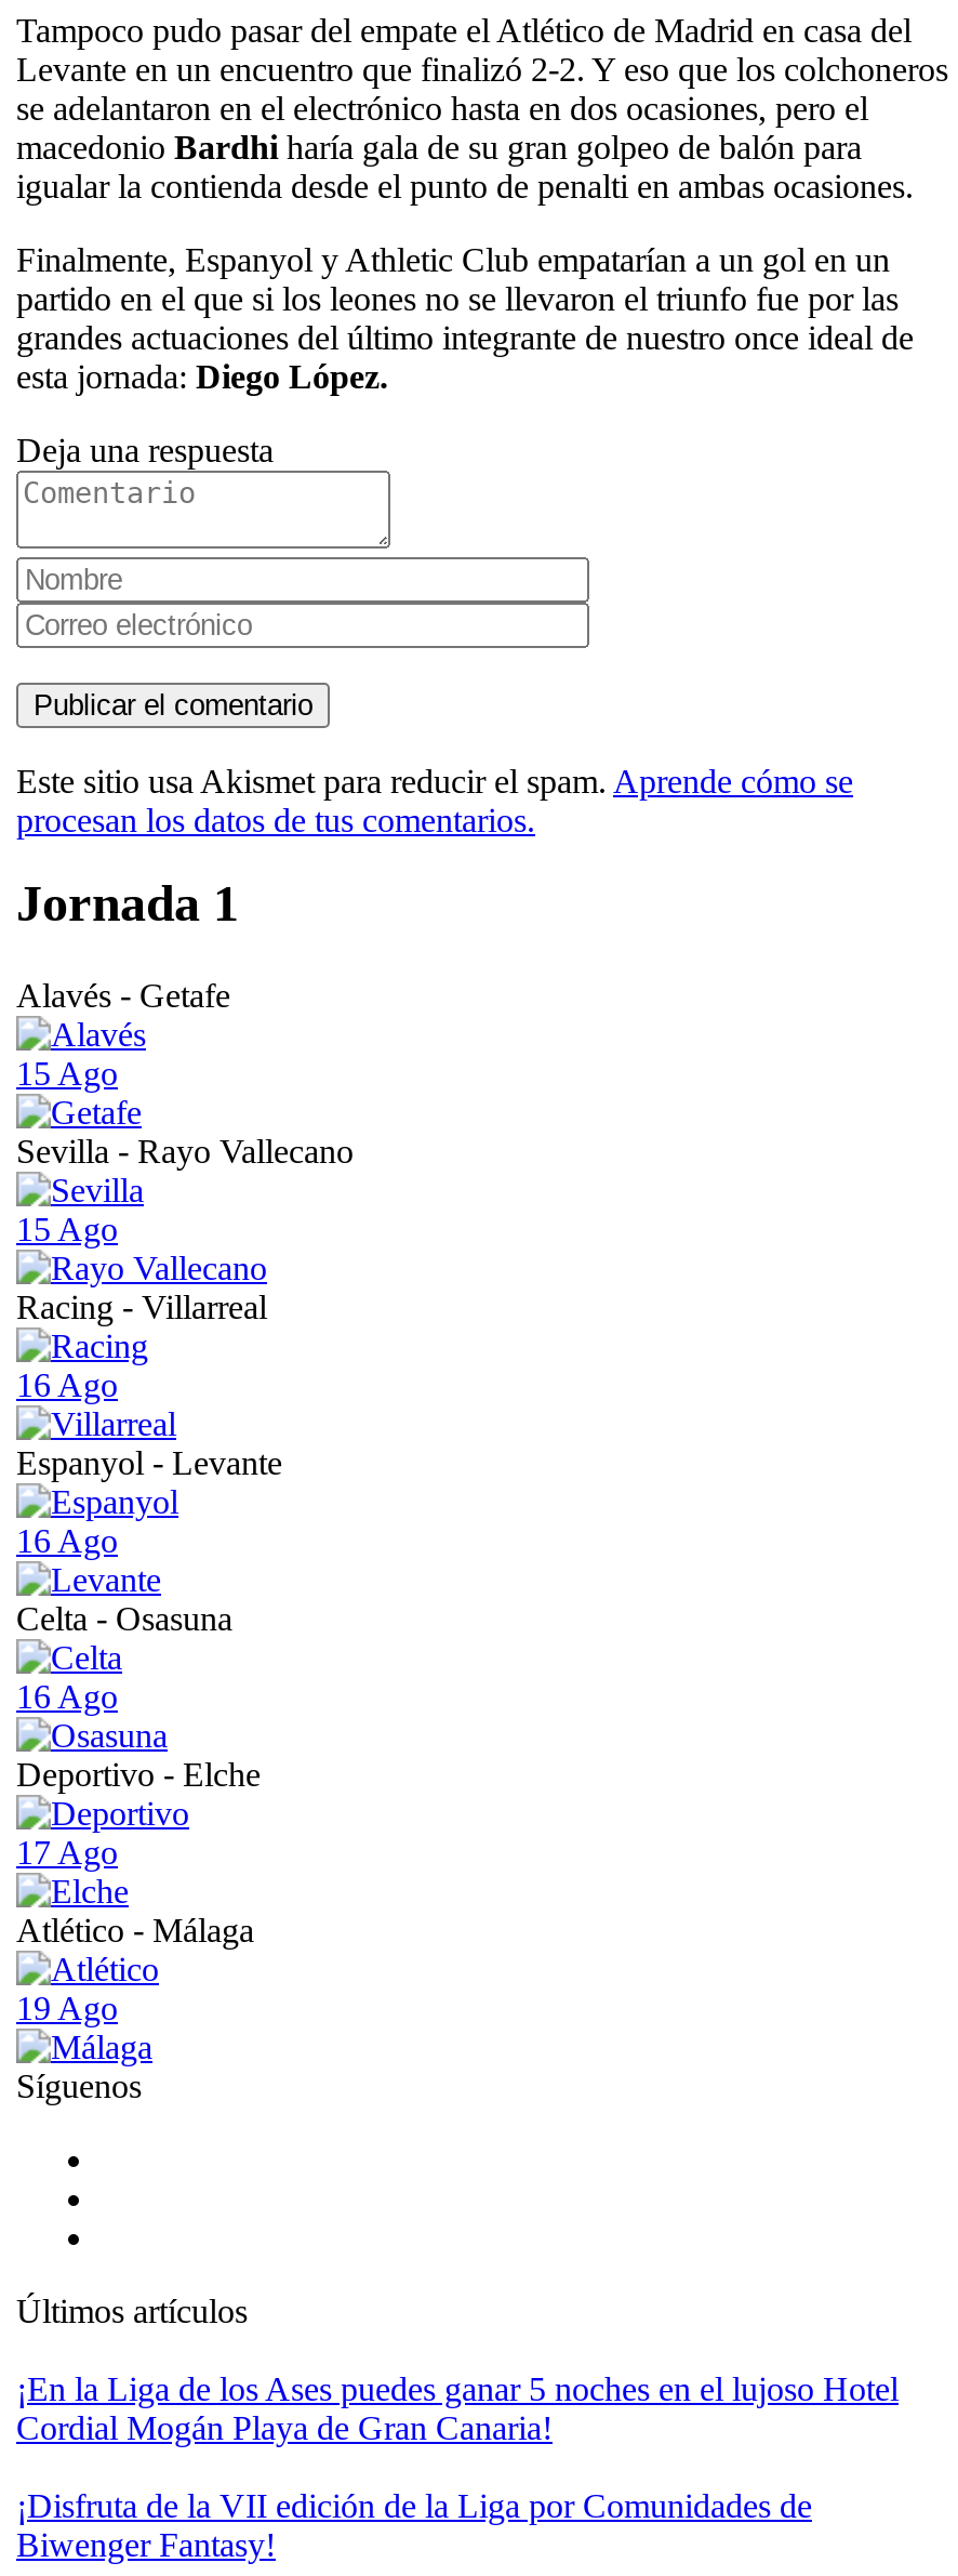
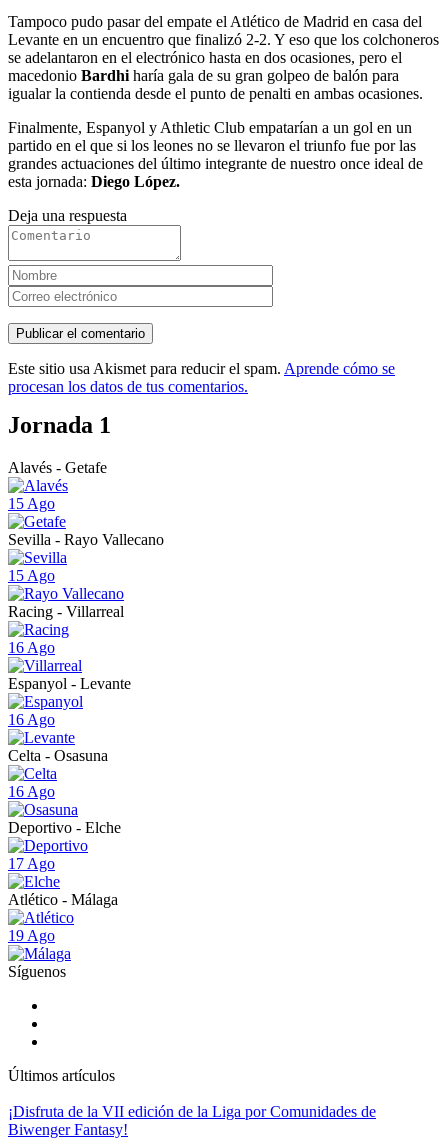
[16,2371,899,2447] ¡En la Liga de los Ases puedes ganar 5 noches en el lujoso Hotel | Cordial Mogán Playa de Gran Canaria! -> none

